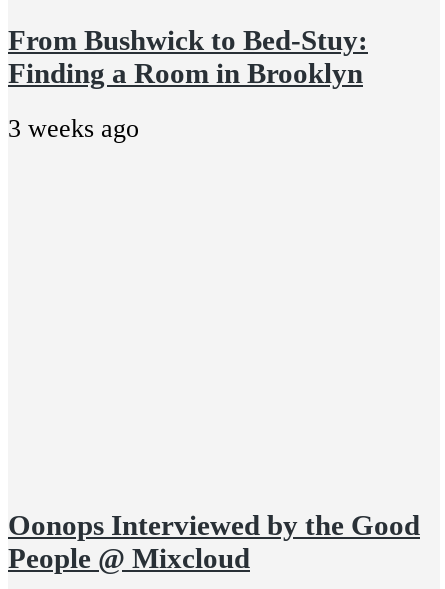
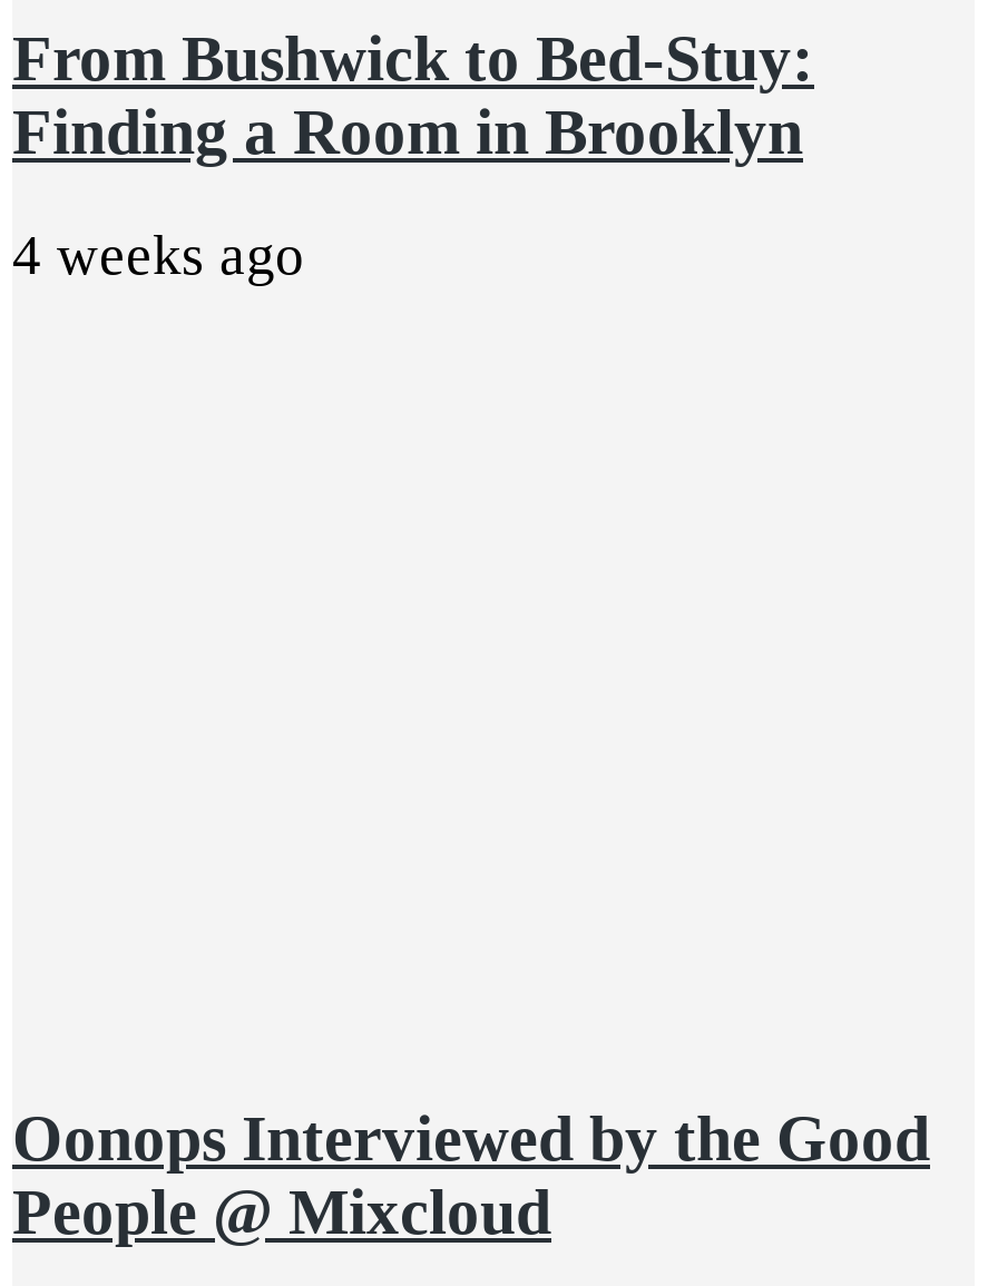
[8,114,139,143] 3 weeks ago -> [12,222,304,287] 4 weeks ago

